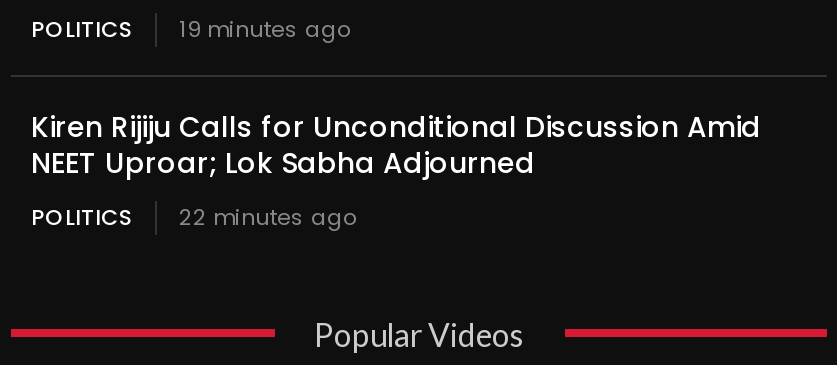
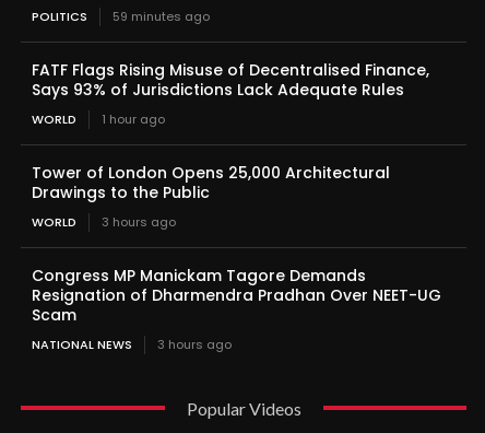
[31,13,761,233] 19 minutes ago | Kiren Rijiju Calls for Unconditional Discussion Amid | NEET Uproar; Lok Sabha Adjourned | POLITICS | 22 minutes ago -> [32,7,441,353] 59 minutes ago | FATF Flags Rising Misuse of Decentralised Finance, | Says 93% of Jurisdictions Lack Adequate Rules | WORLD | 1 hour ago | Tower of London Opens 25,000 Architectural | Drawings to the Public | WORLD | 3 hours ago | Congress MP Manickam Tagore Demands | Resignation of Dharmendra Pradhan Over NEET-UG | Scam | NATIONAL NEWS | 3 hours ago

